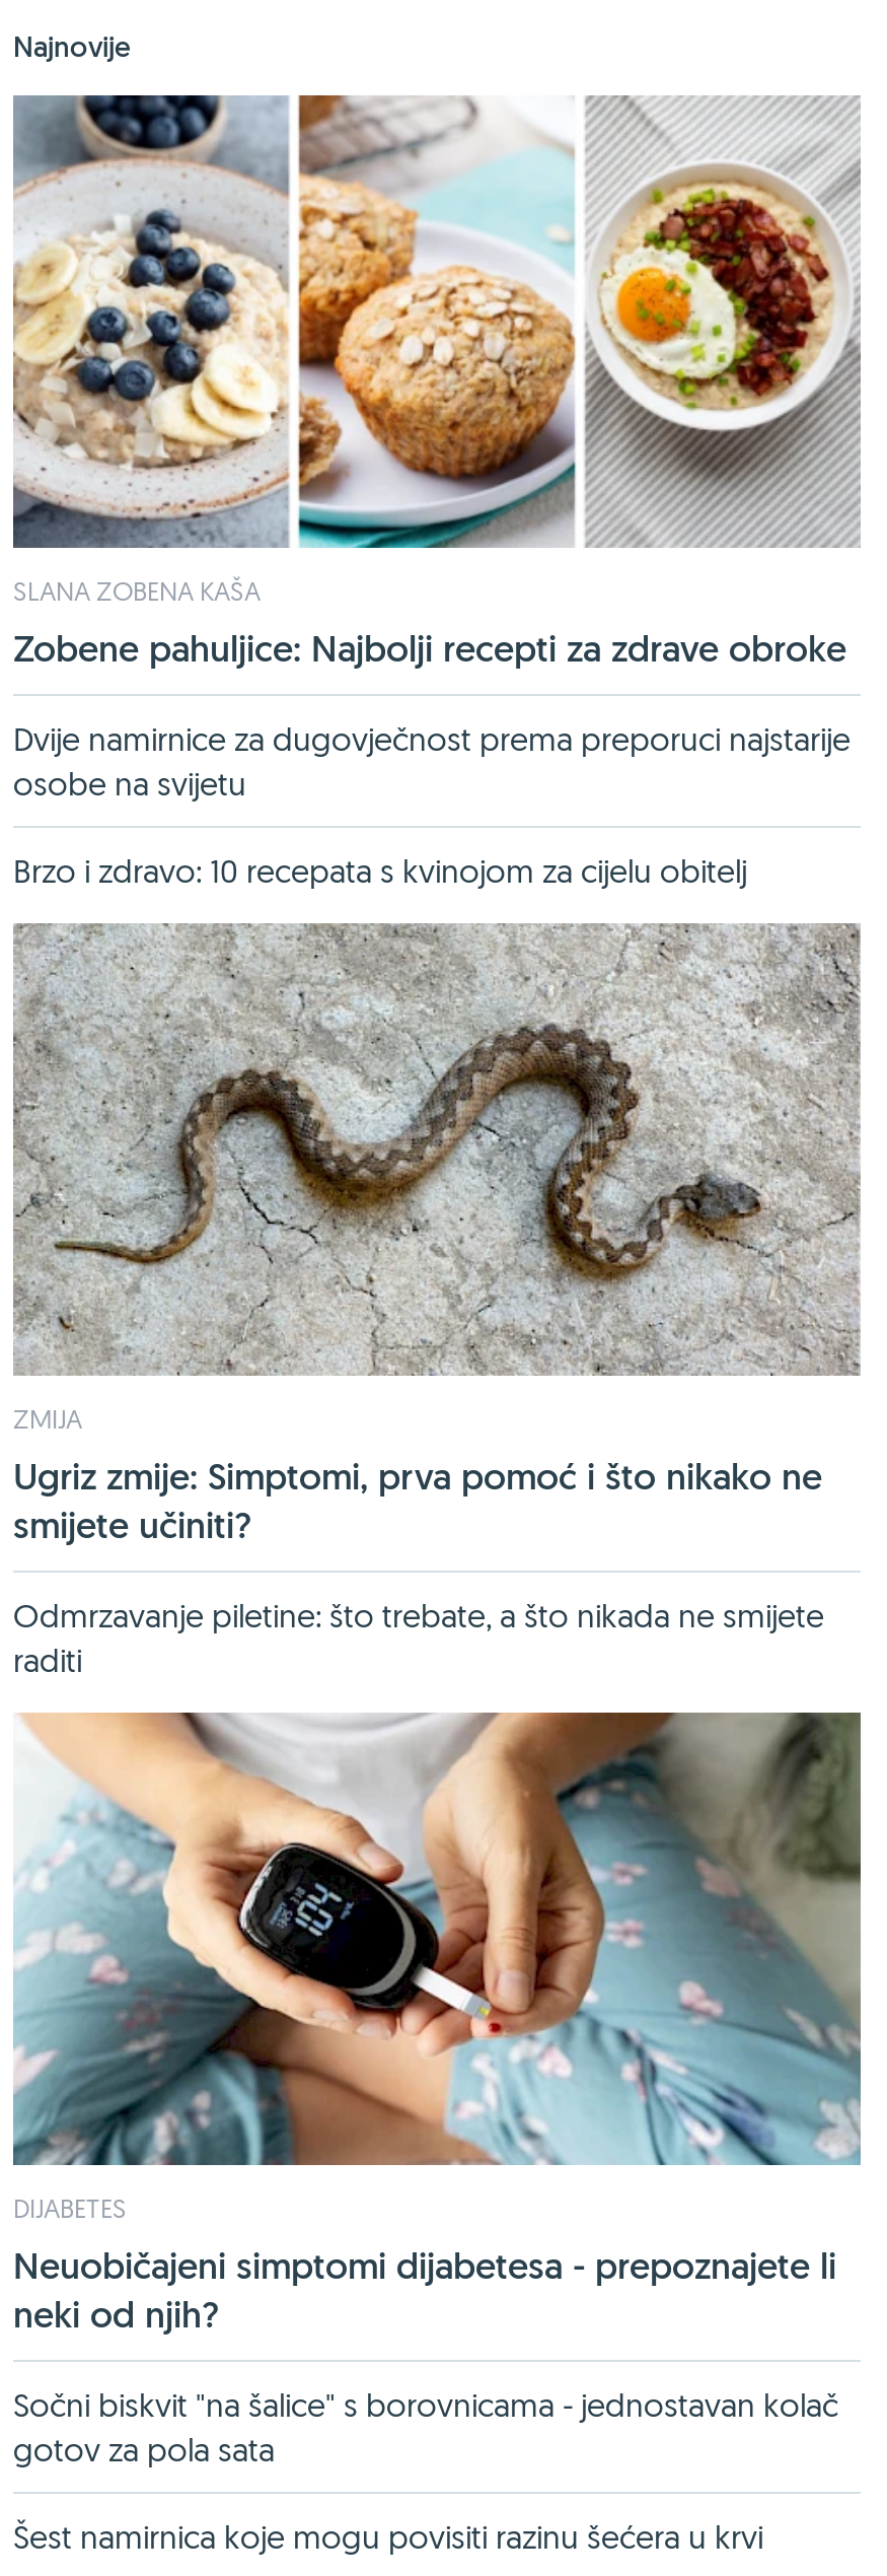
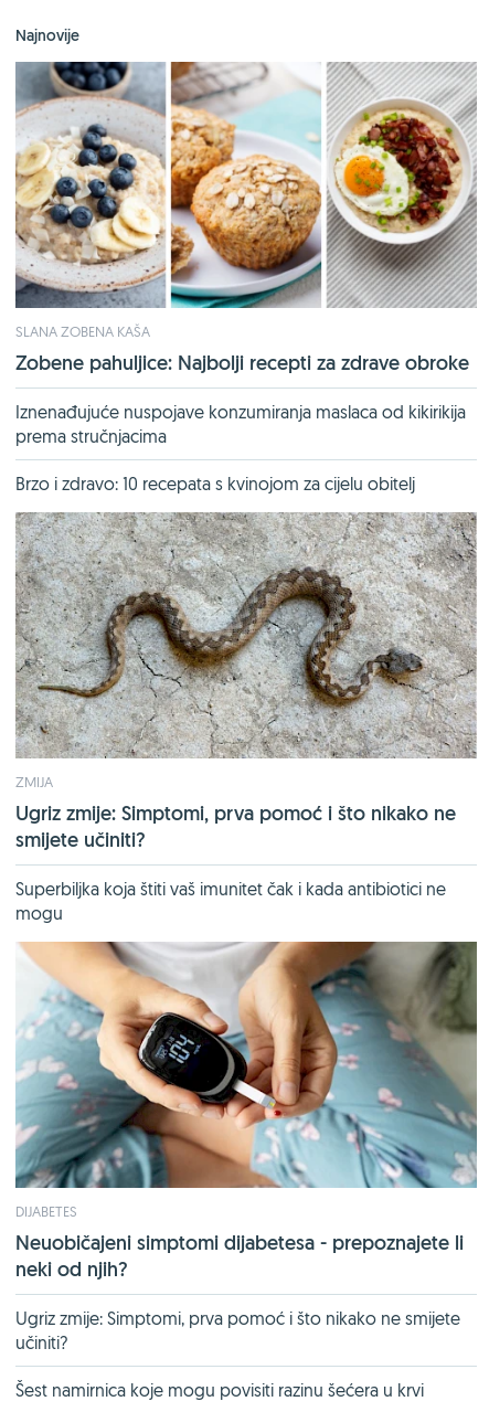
[13,718,851,803] Dvije namirnice za dugovječnost prema preporuci najstarije | osobe na svijetu -> [15,401,466,447] Iznenađujuće nuspojave konzumiranja maslaca od kikirikija | prema stručnjacima
[13,1594,824,1680] Odmrzavanje piletine: što trebate, a što nikada ne smijete | raditi -> [15,877,446,924] Superbiljka koja štiti vaš imunitet čak i kada antibiotici ne | mogu
[13,2383,838,2469] Sočni biskvit "na šalice" s borovnicama - jednostavan kolač | gotov za pola sata -> [15,1307,460,1353] Ugriz zmije: Simptomi, prva pomoć i što nikako ne smijete | učiniti?

